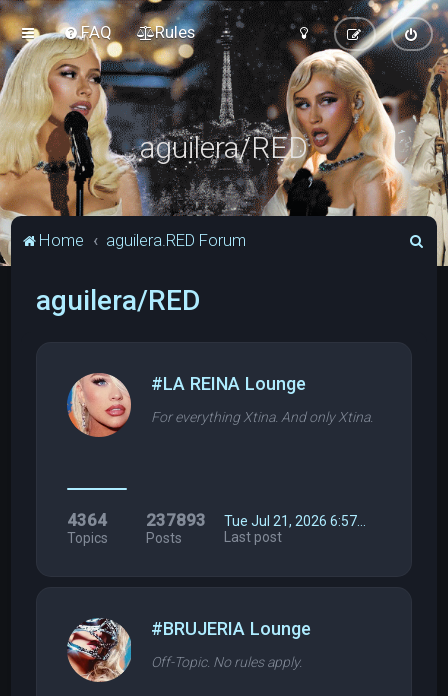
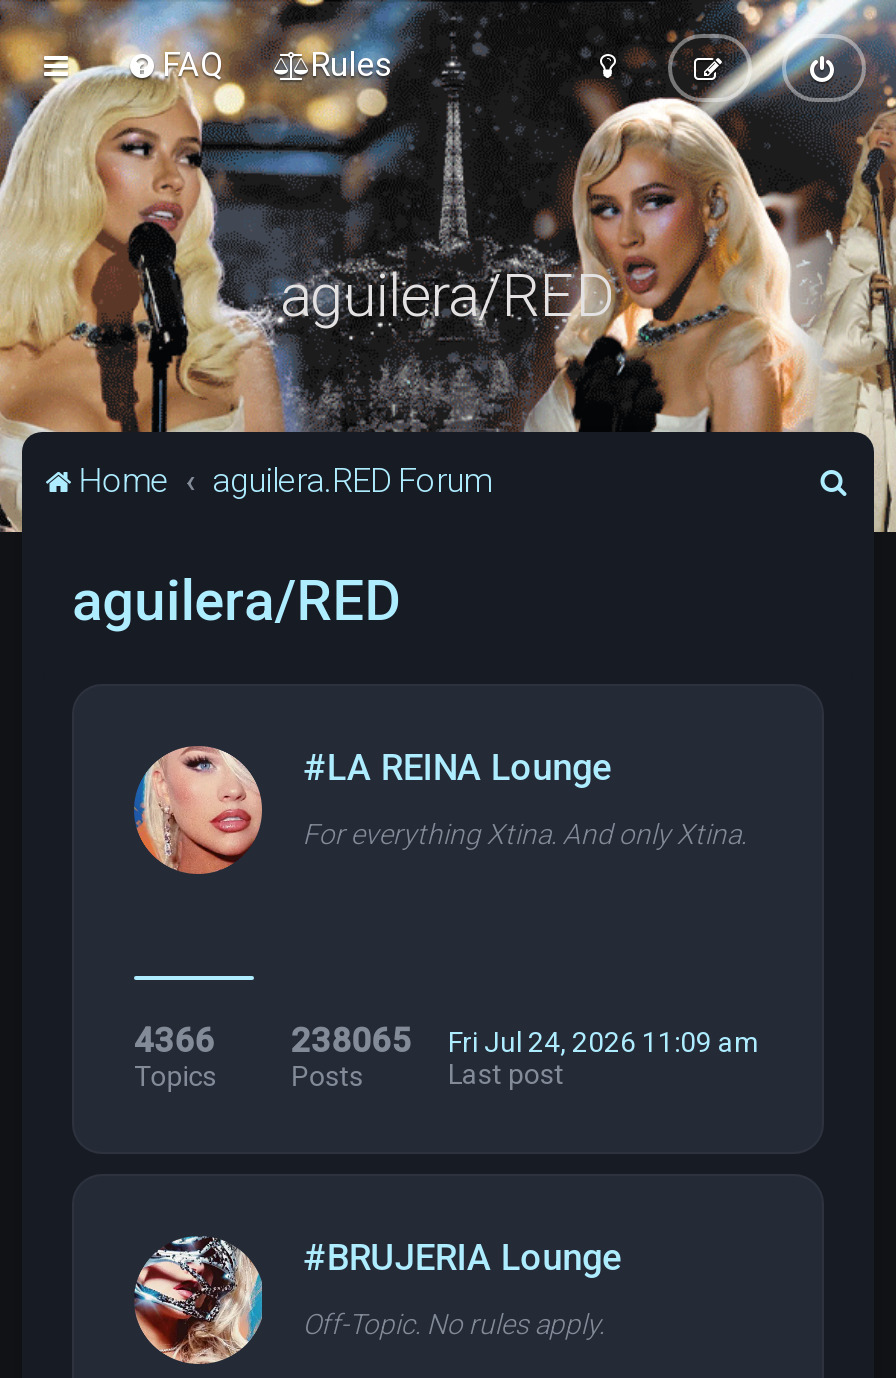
[67,510,107,530] 4364 -> [134,1020,214,1060] 4366
[146,510,206,530] 237893 -> [291,1020,411,1060] 238065
[224,513,366,529] Tue Jul 21, 2026 6:57… -> [448,1026,760,1058] Fri Jul 24, 2026 11:09 am

